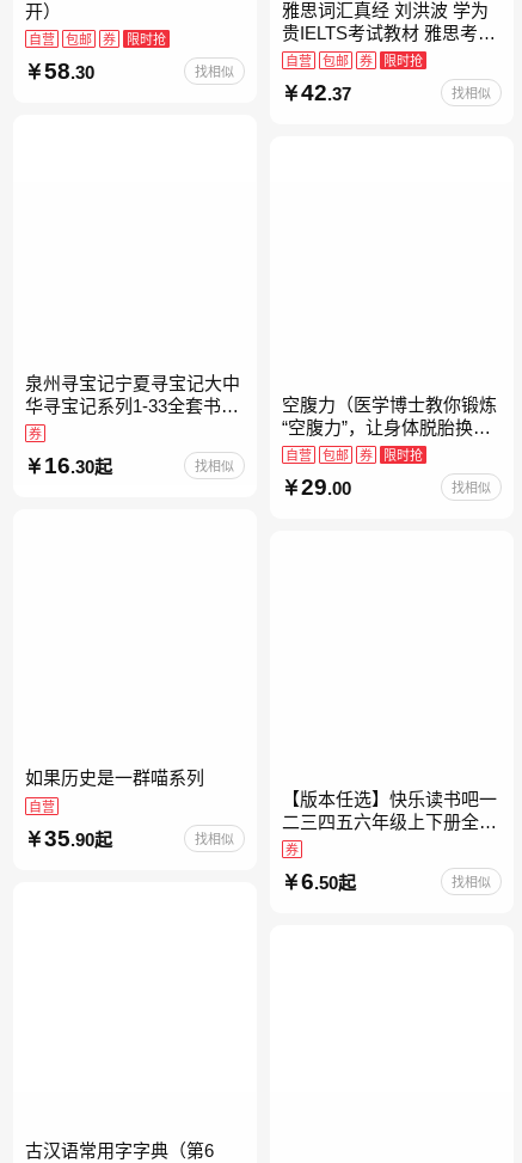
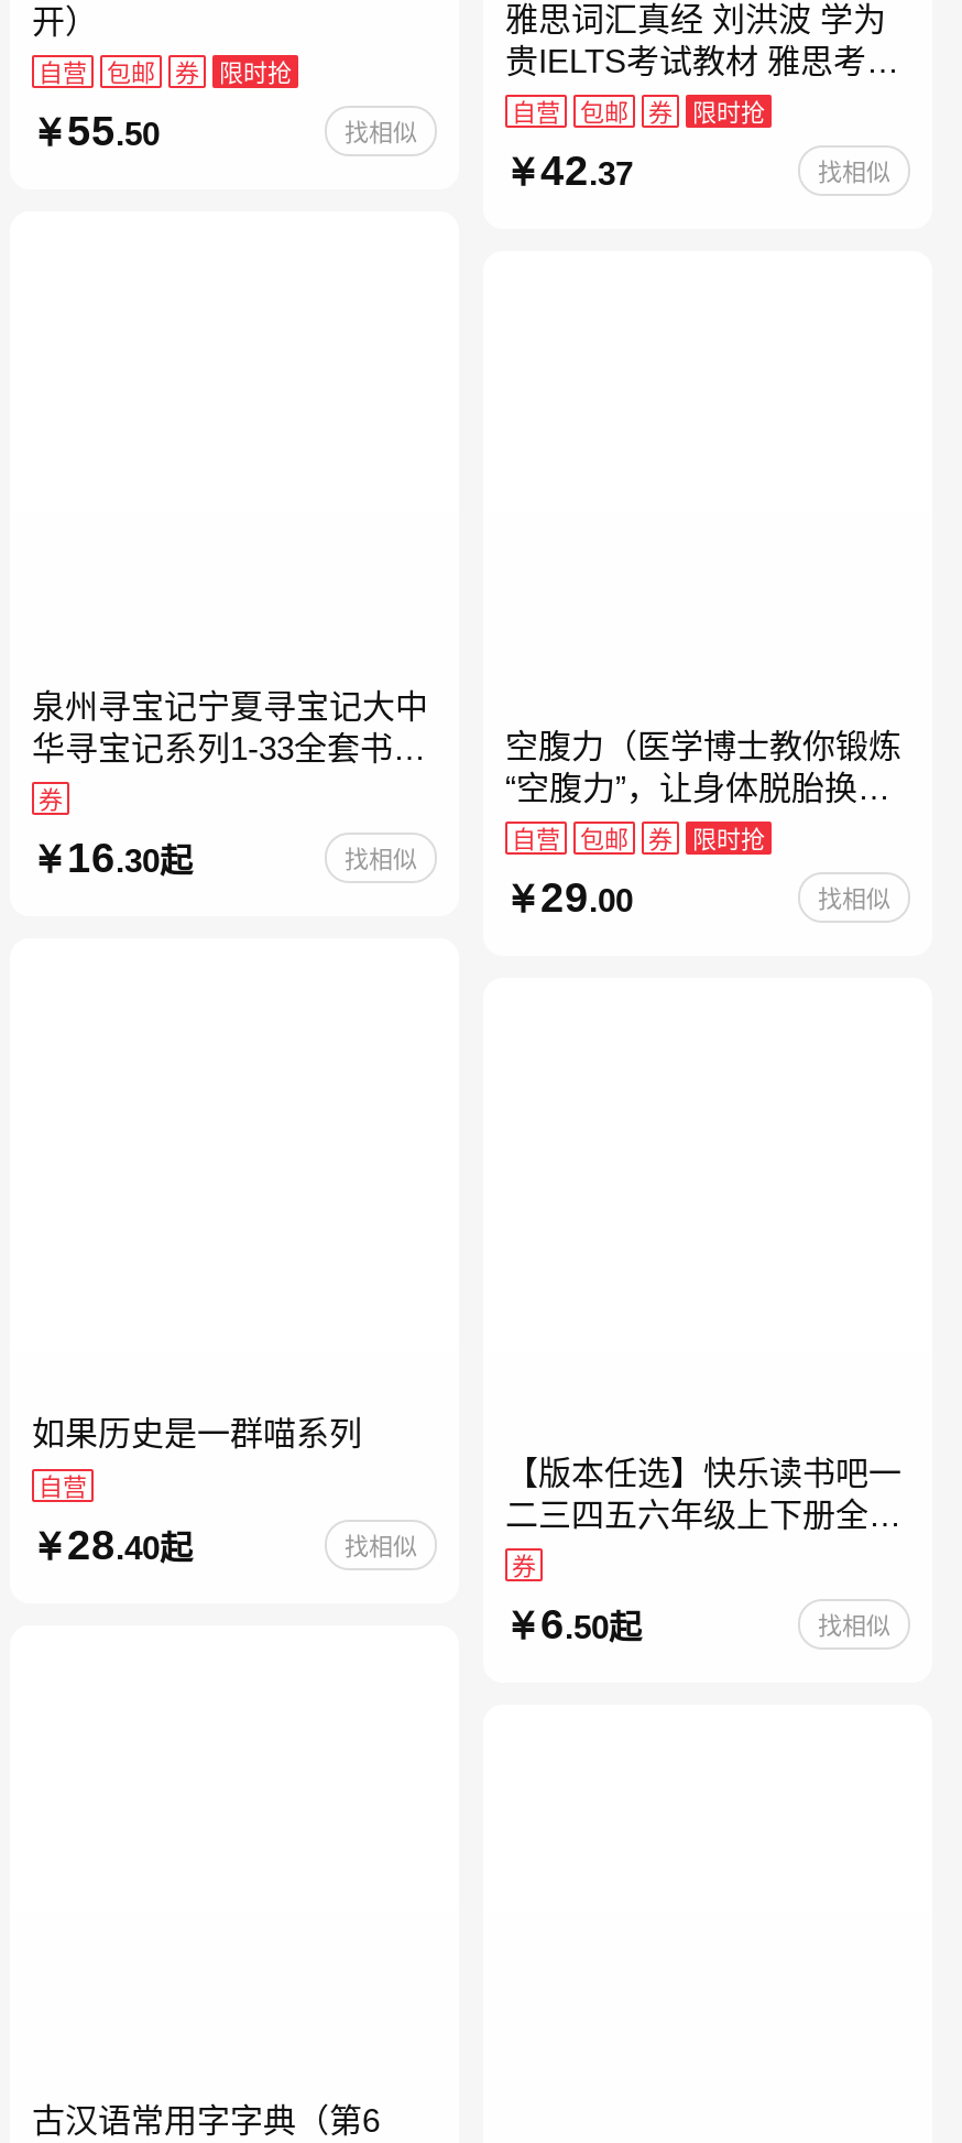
[44,59,94,81] 58.30 -> [67,108,160,150] 55.50
[44,826,112,849] 35.90起 -> [67,1522,193,1564] 28.40起

